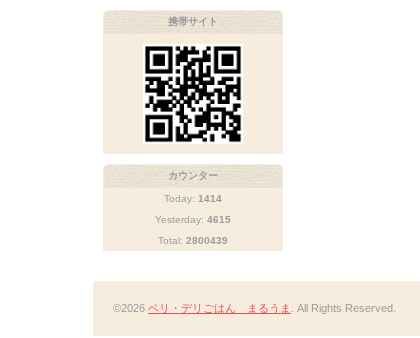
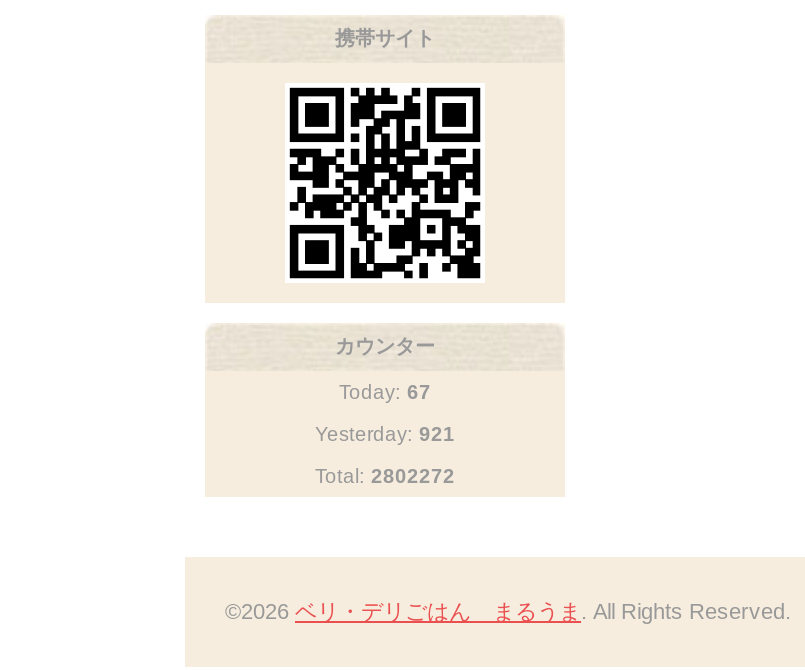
[164,193,222,204] Today: 1414 -> [339,381,431,403] Today: 67
[155,214,231,225] Yesterday: 4615 -> [315,423,455,445] Yesterday: 921
[158,235,228,246] Total: 2800439 -> [315,465,455,487] Total: 2802272

